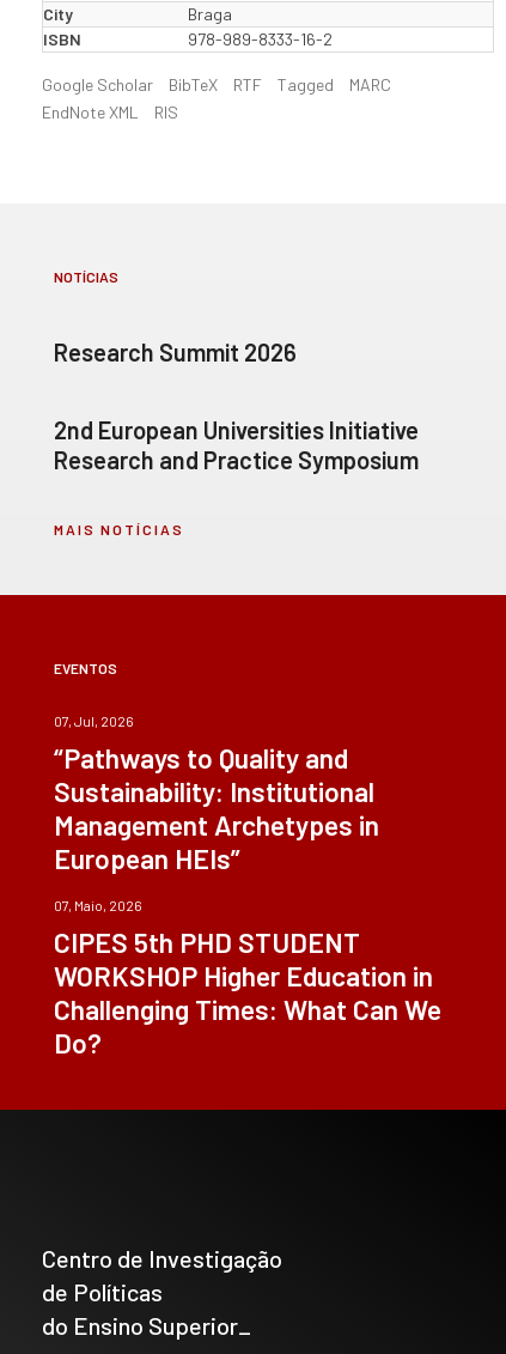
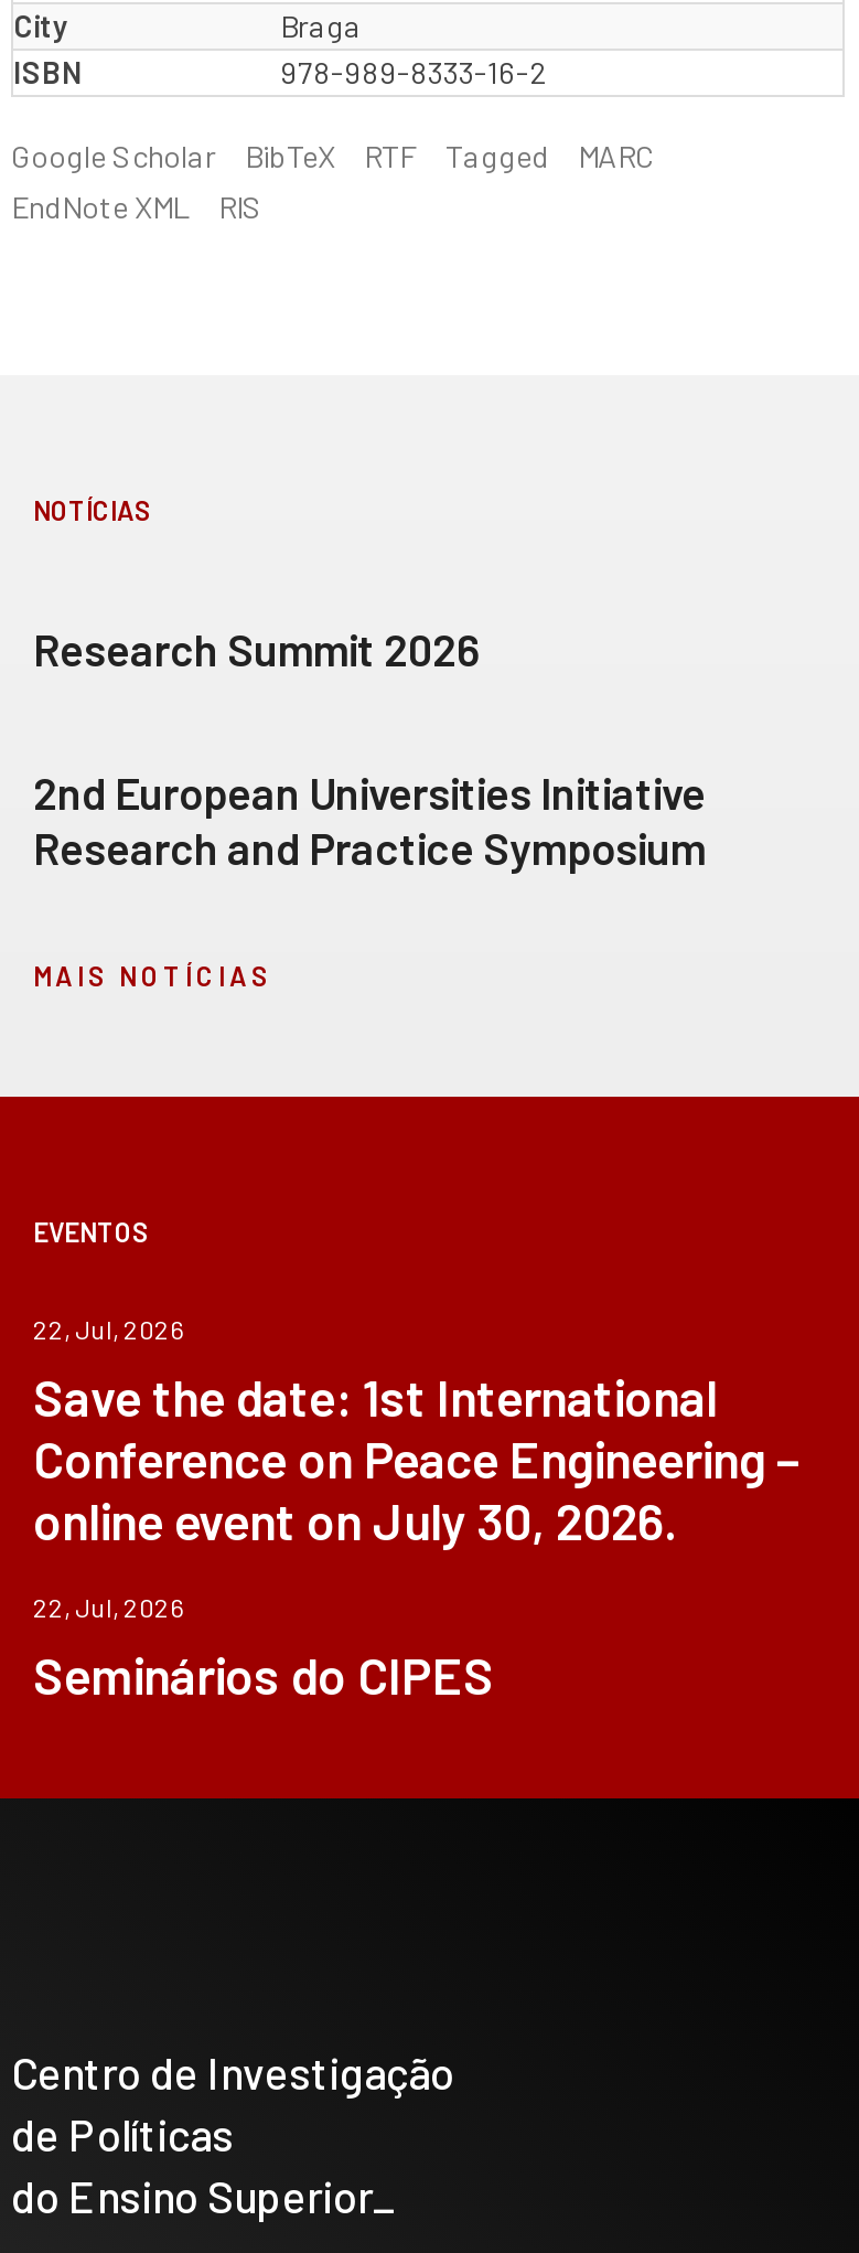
[54,712,379,875] 07, Jul, 2026 | “Pathways to Quality and | Sustainability: Institutional | Management Archetypes in | European HEIs” -> [33,1313,801,1551] 22, Jul, 2026 | Save the date: 1st International | Conference on Peace Engineering – | online event on July 30, 2026.
[54,897,441,1059] 07, Maio, 2026 | CIPES 5th PHD STUDENT | WORKSHOP Higher Education in | Challenging Times: What Can We | Do? -> [33,1591,494,1706] 22, Jul, 2026 | Seminários do CIPES

